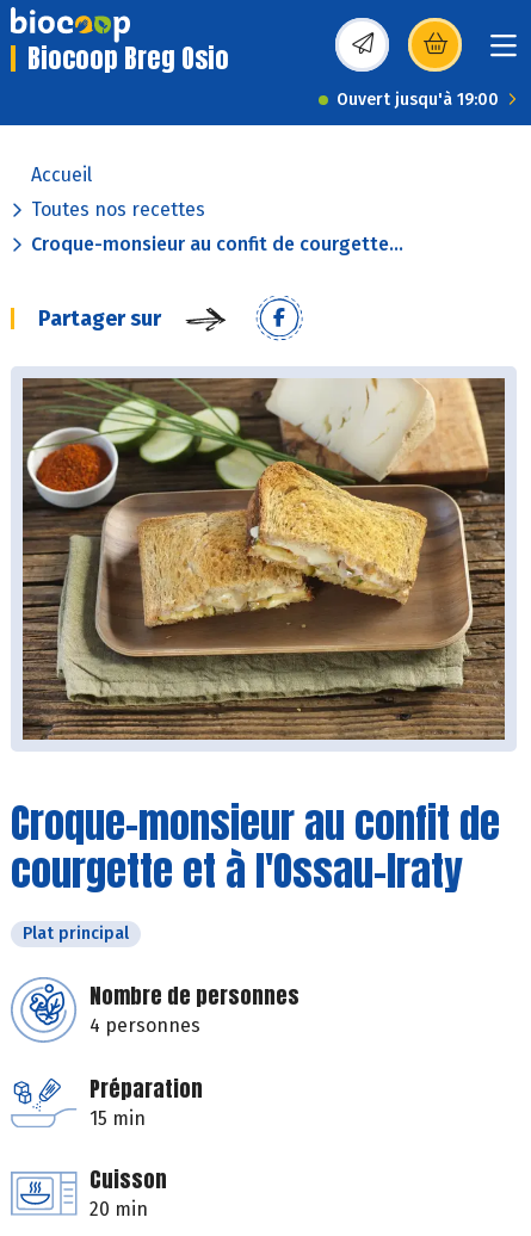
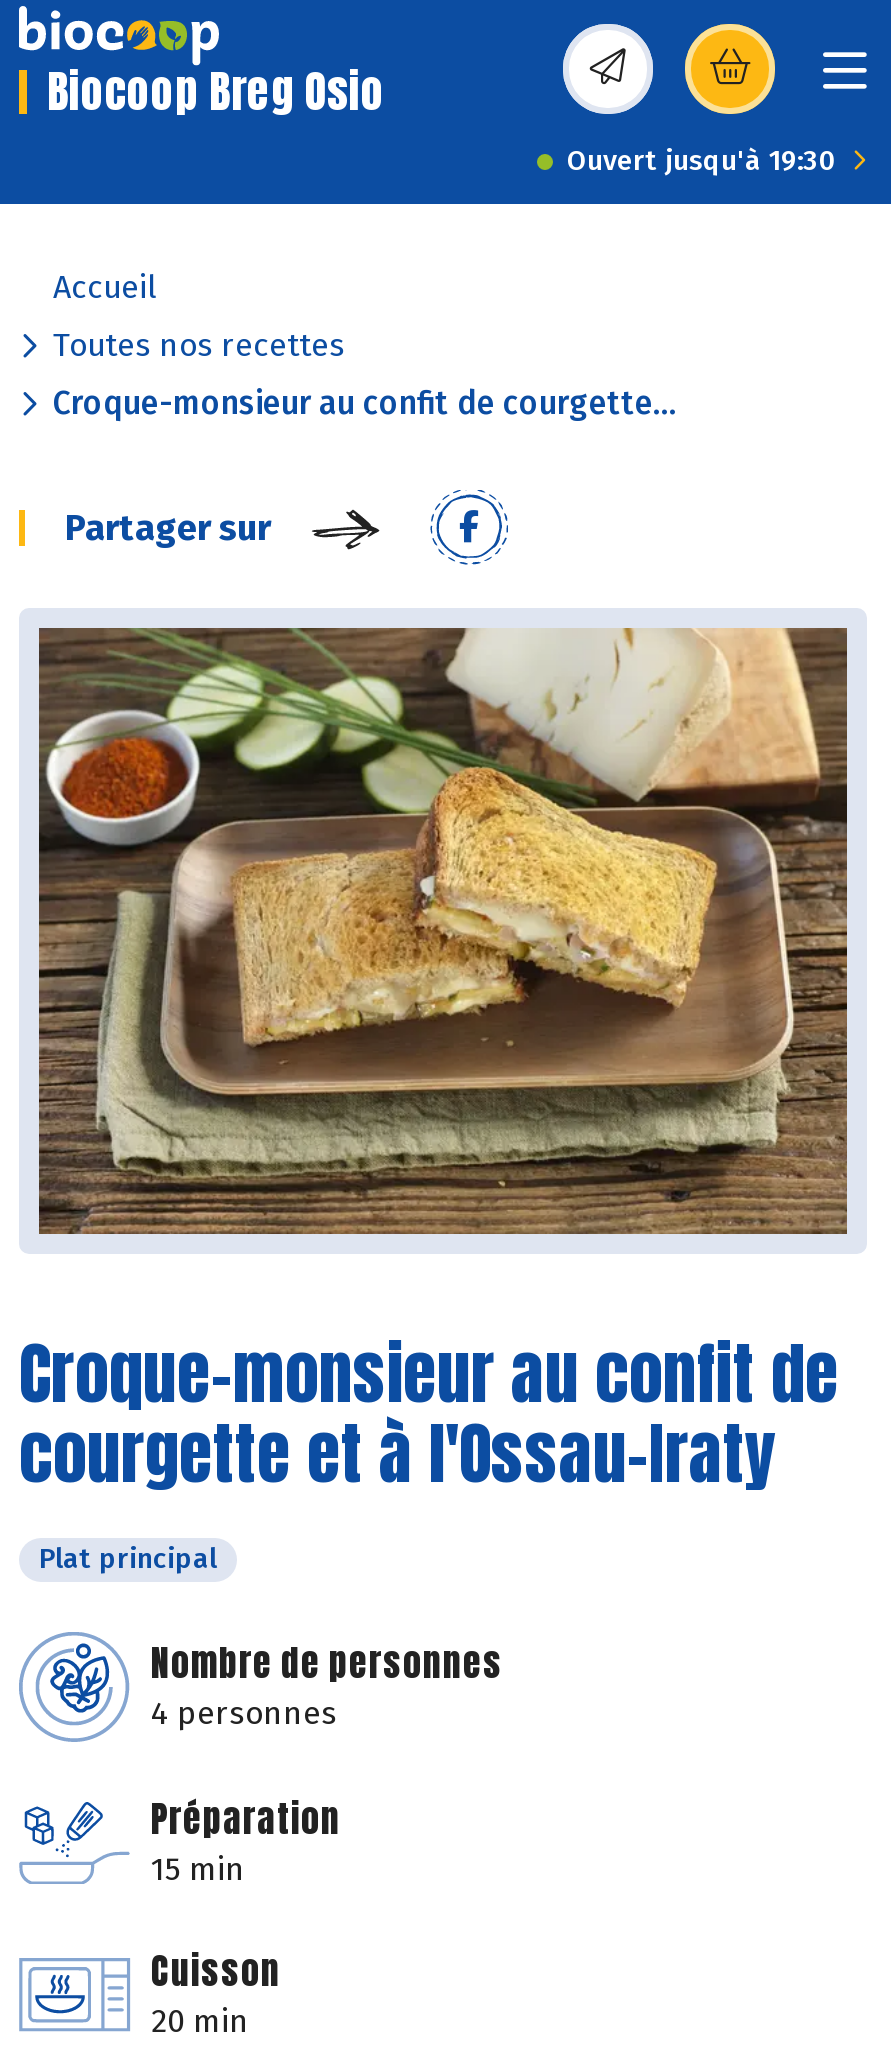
[336,89,499,110] Ouvert jusqu'à 19:00 -> [567,144,837,178] Ouvert jusqu'à 19:30

